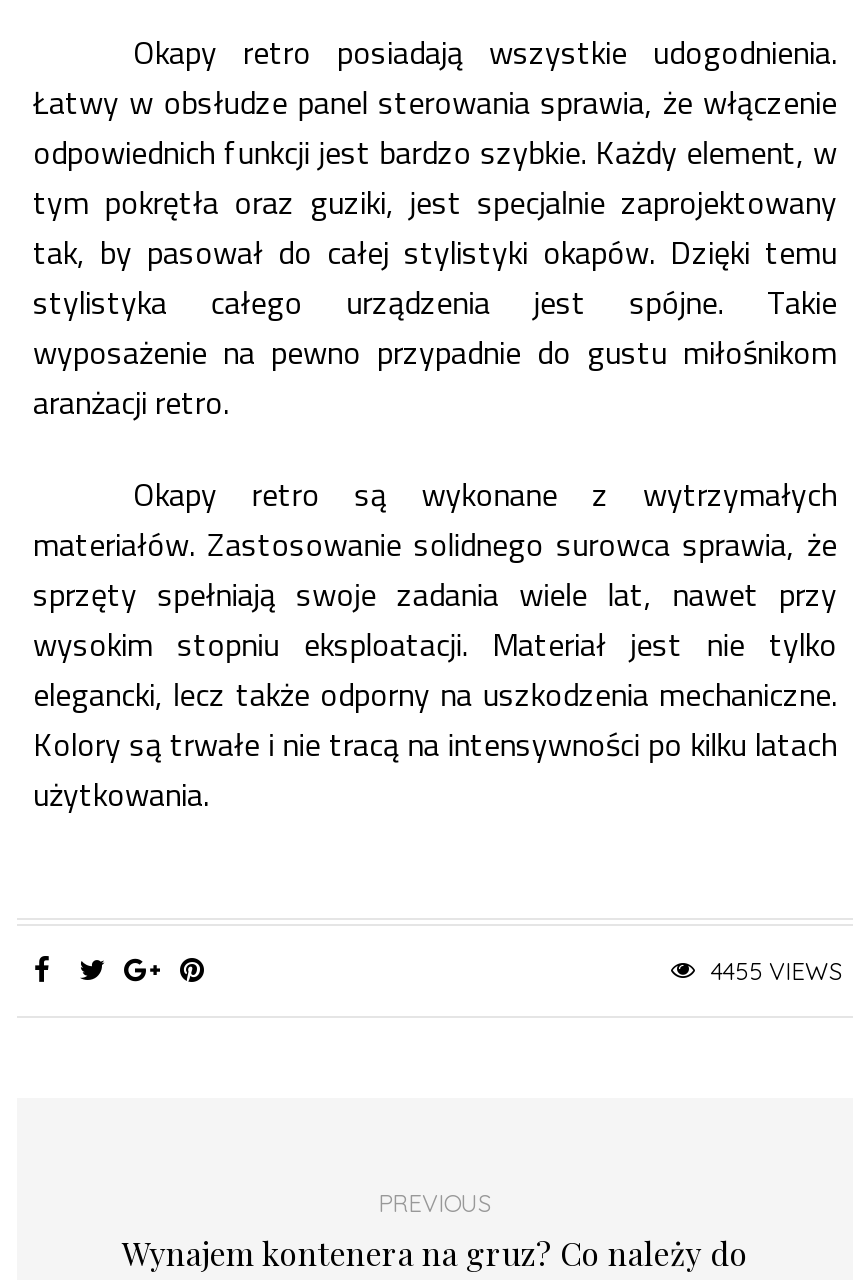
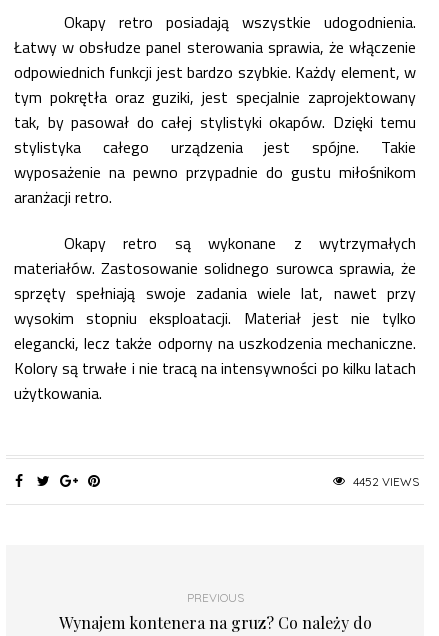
[705,956,843,986] 4455 VIEWS -> [350,474,419,489] 4452 VIEWS

